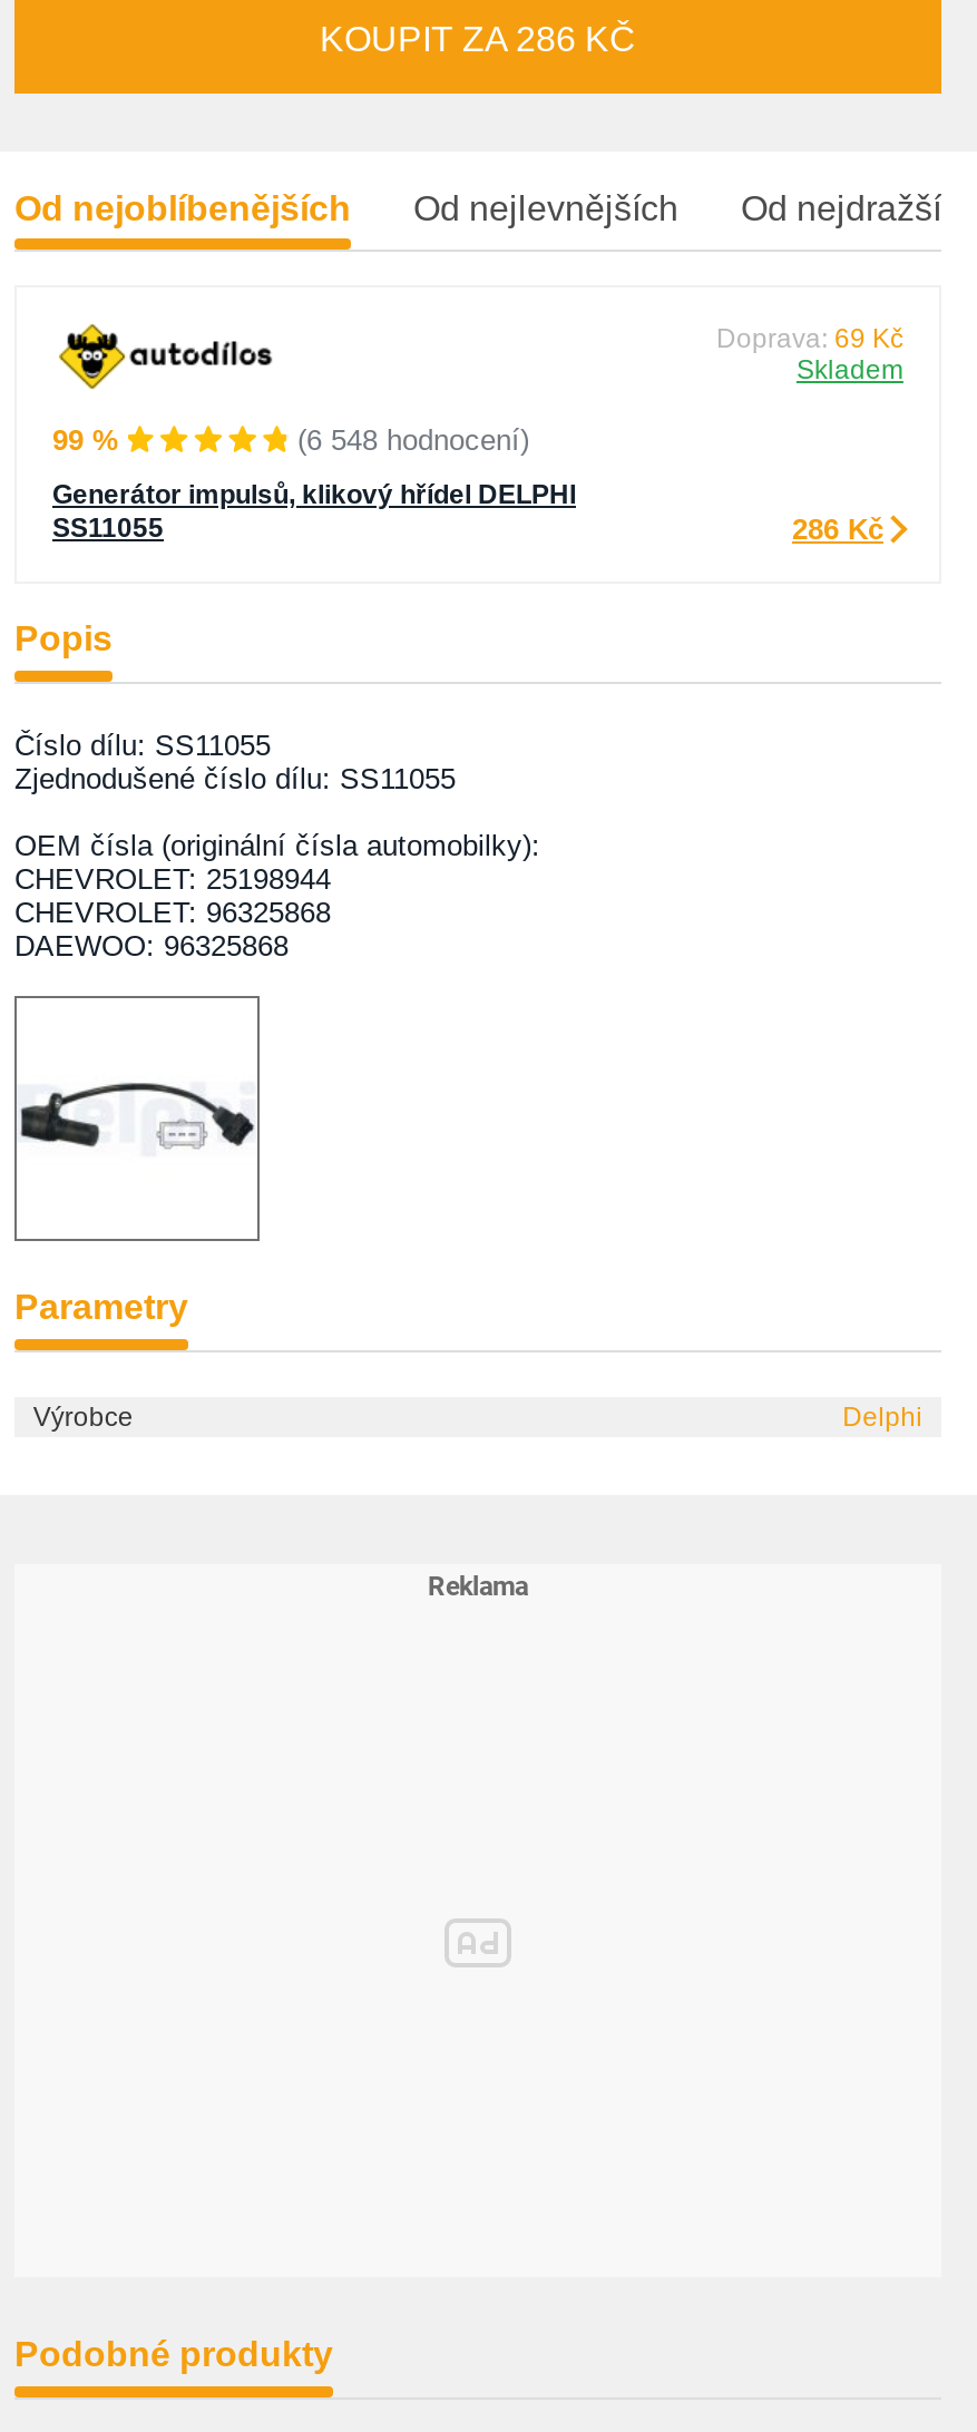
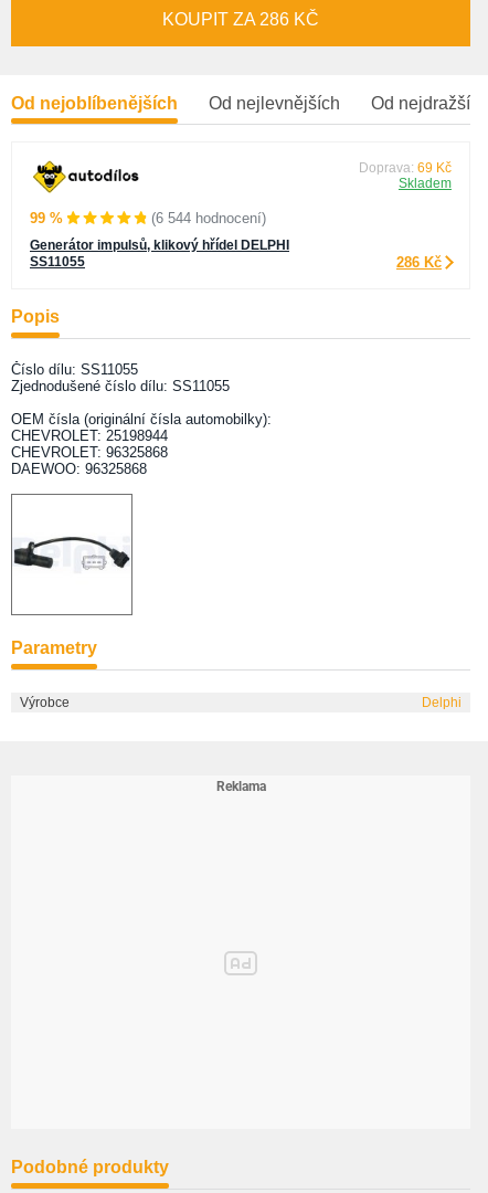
[297,424,529,457] (6 548 hodnocení) -> [151,210,266,227] (6 544 hodnocení)

